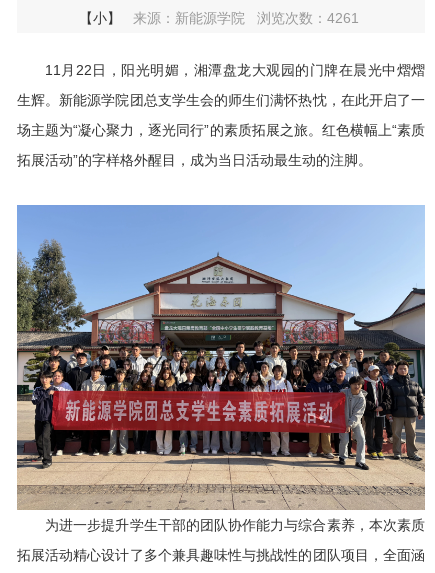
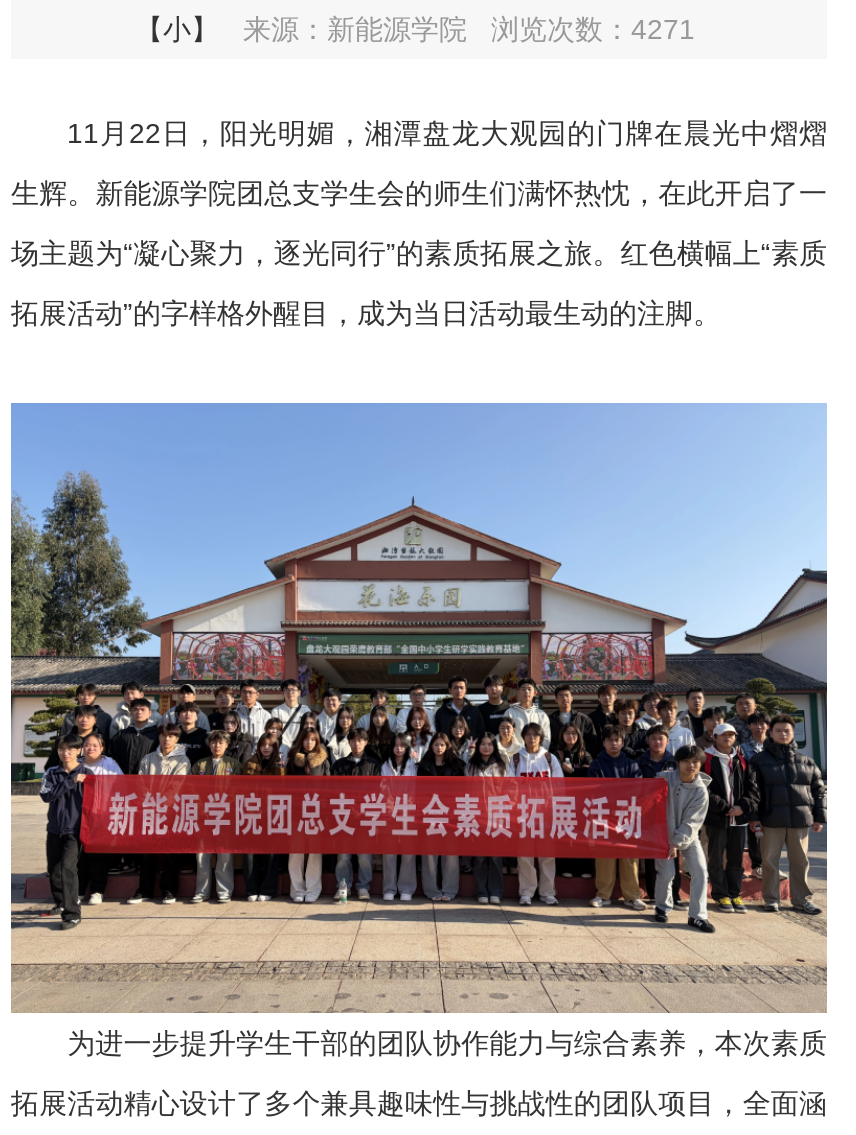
[79,10,359,26] 【小】 来源：新能源学院 浏览次数：4261 -> [135,13,695,45] 【小】 来源：新能源学院 浏览次数：4271

